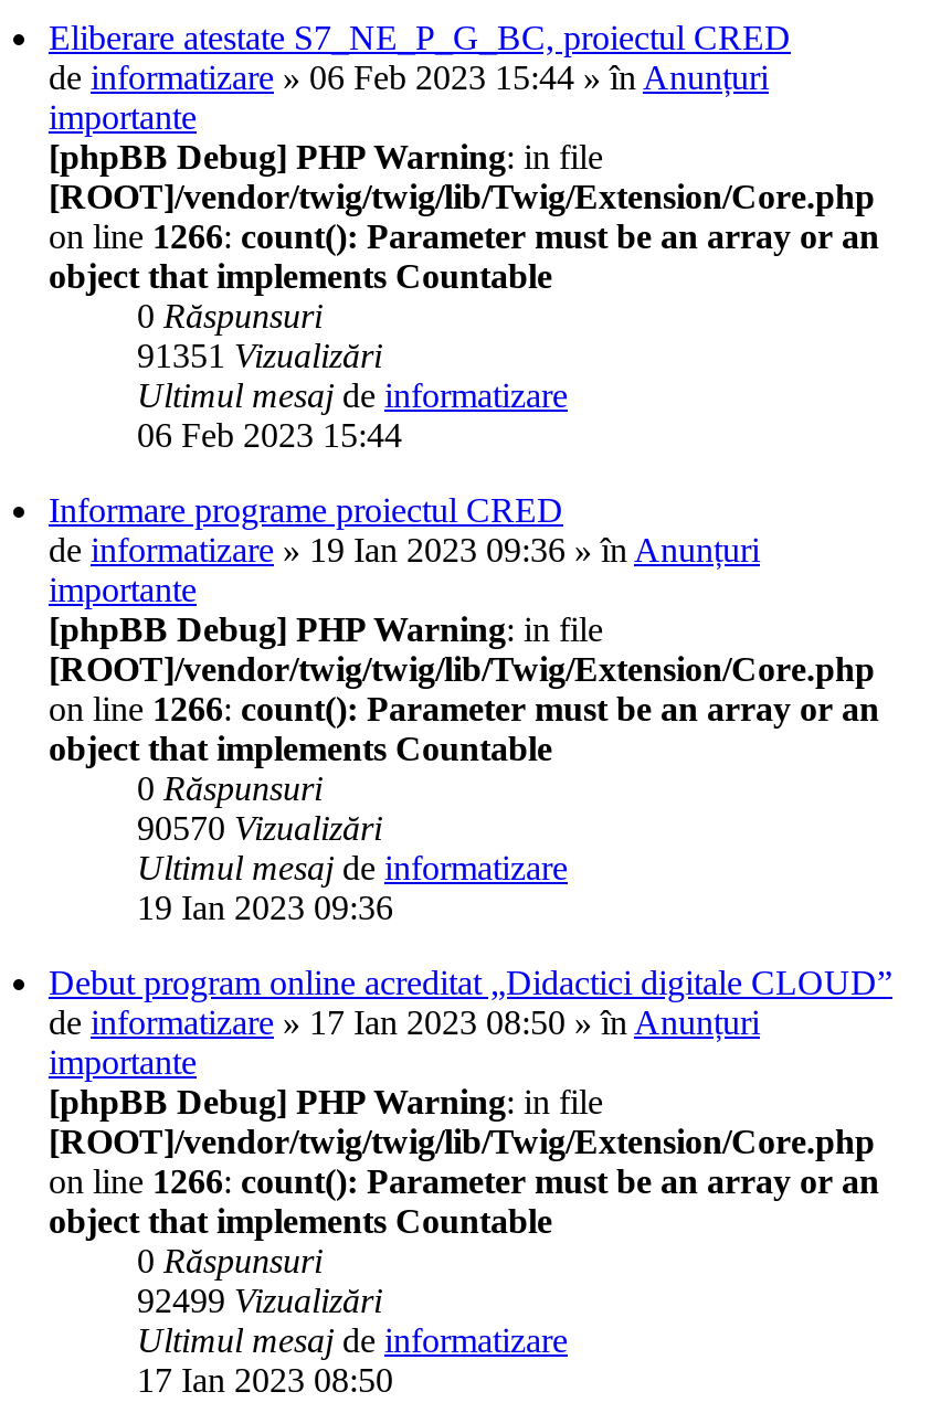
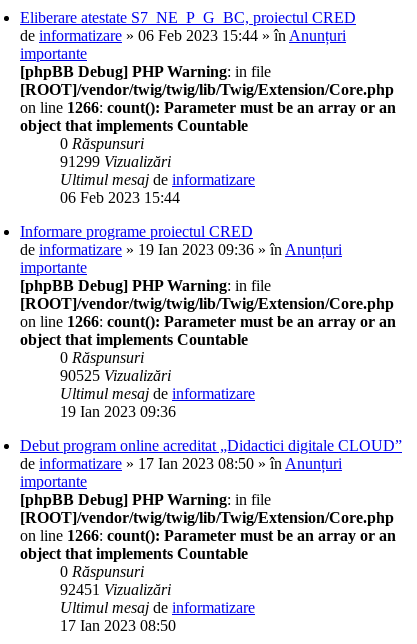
[137,336,382,374] 91351 Vizualizări -> [60,153,171,170] 91299 Vizualizări
[137,809,382,846] 90570 Vizualizări -> [60,367,171,384] 90525 Vizualizări
[137,1281,382,1319] 92499 Vizualizări -> [60,581,171,598] 92451 Vizualizări

